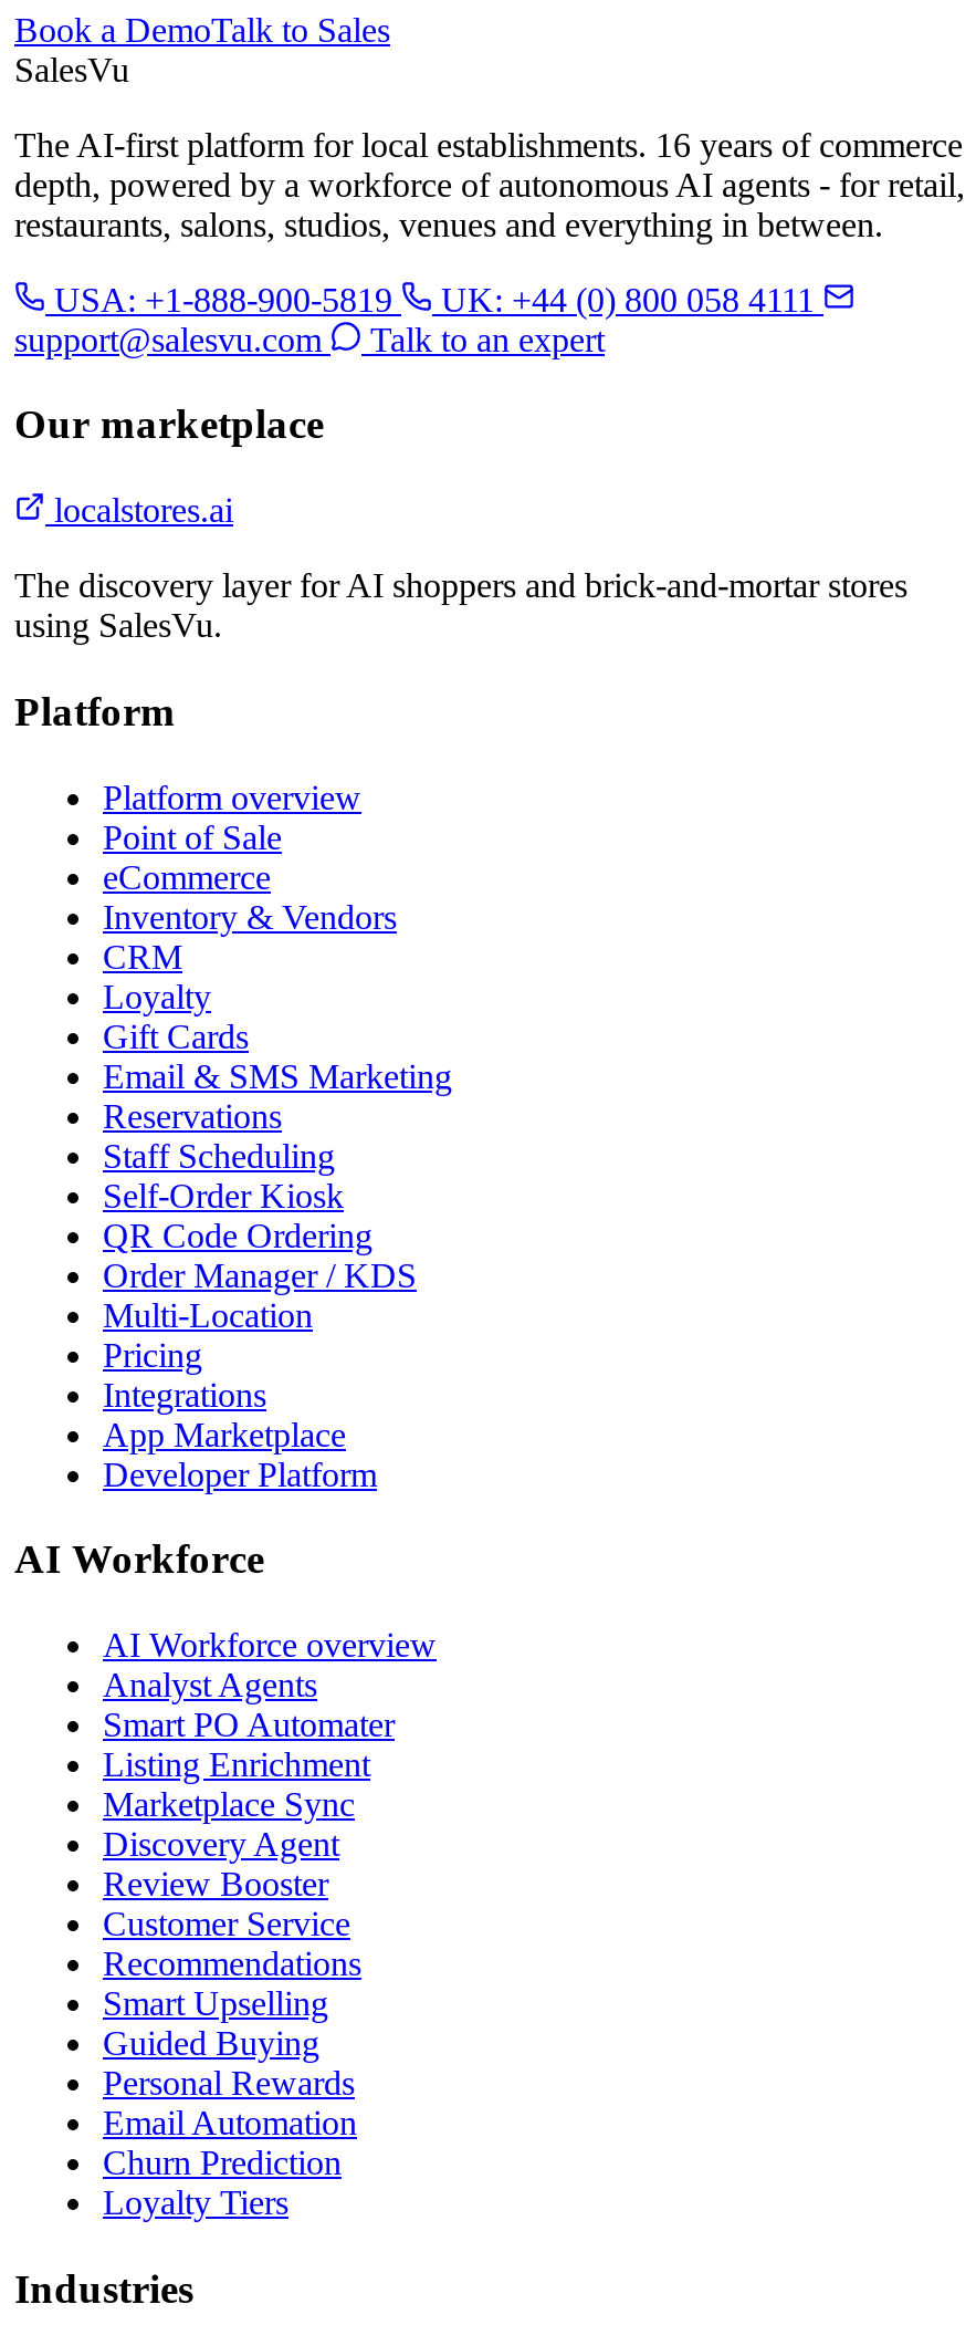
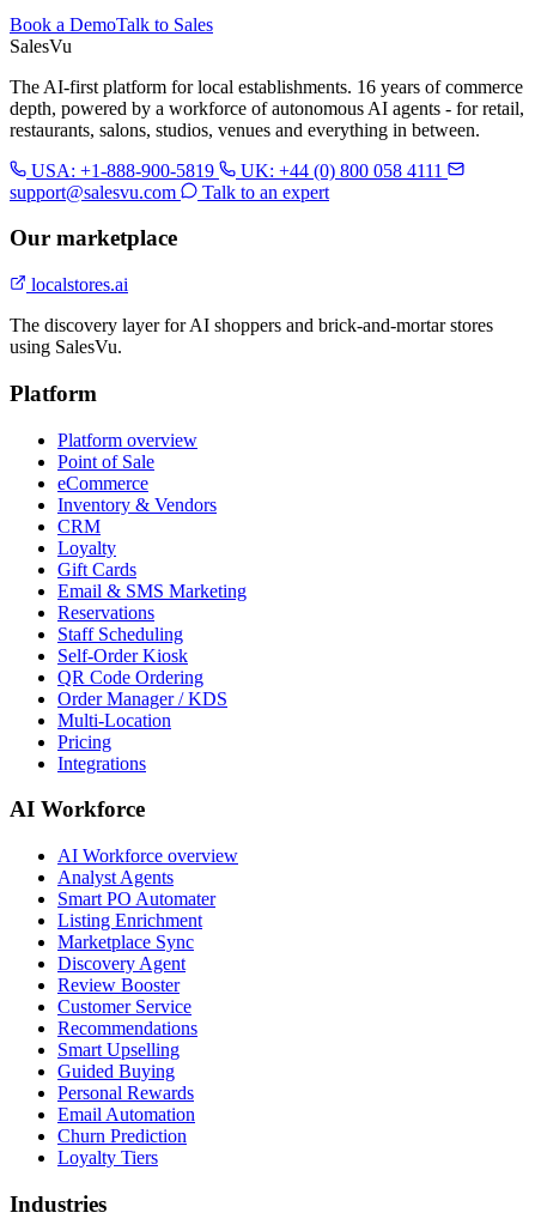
[103,1415,377,1492] App Marketplace | Developer Platform -> none

